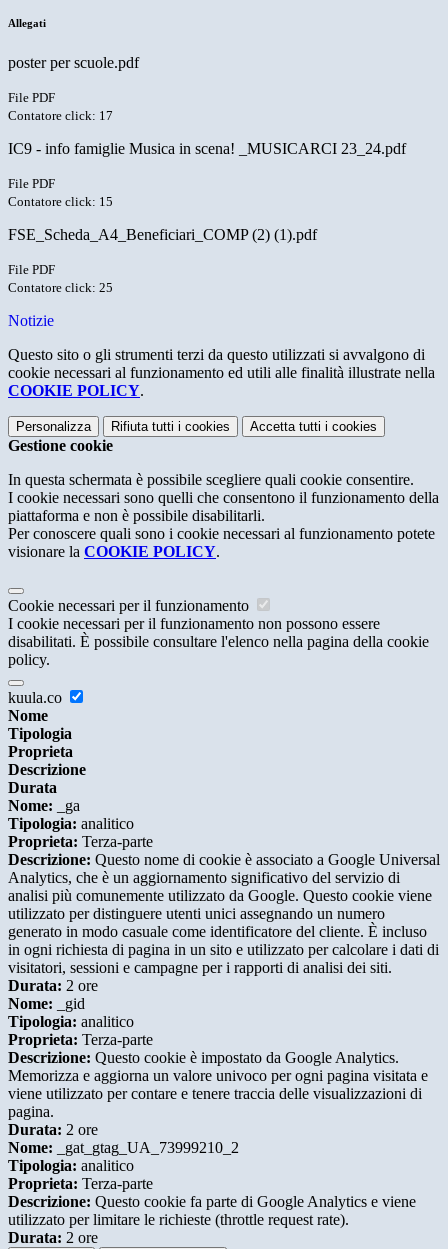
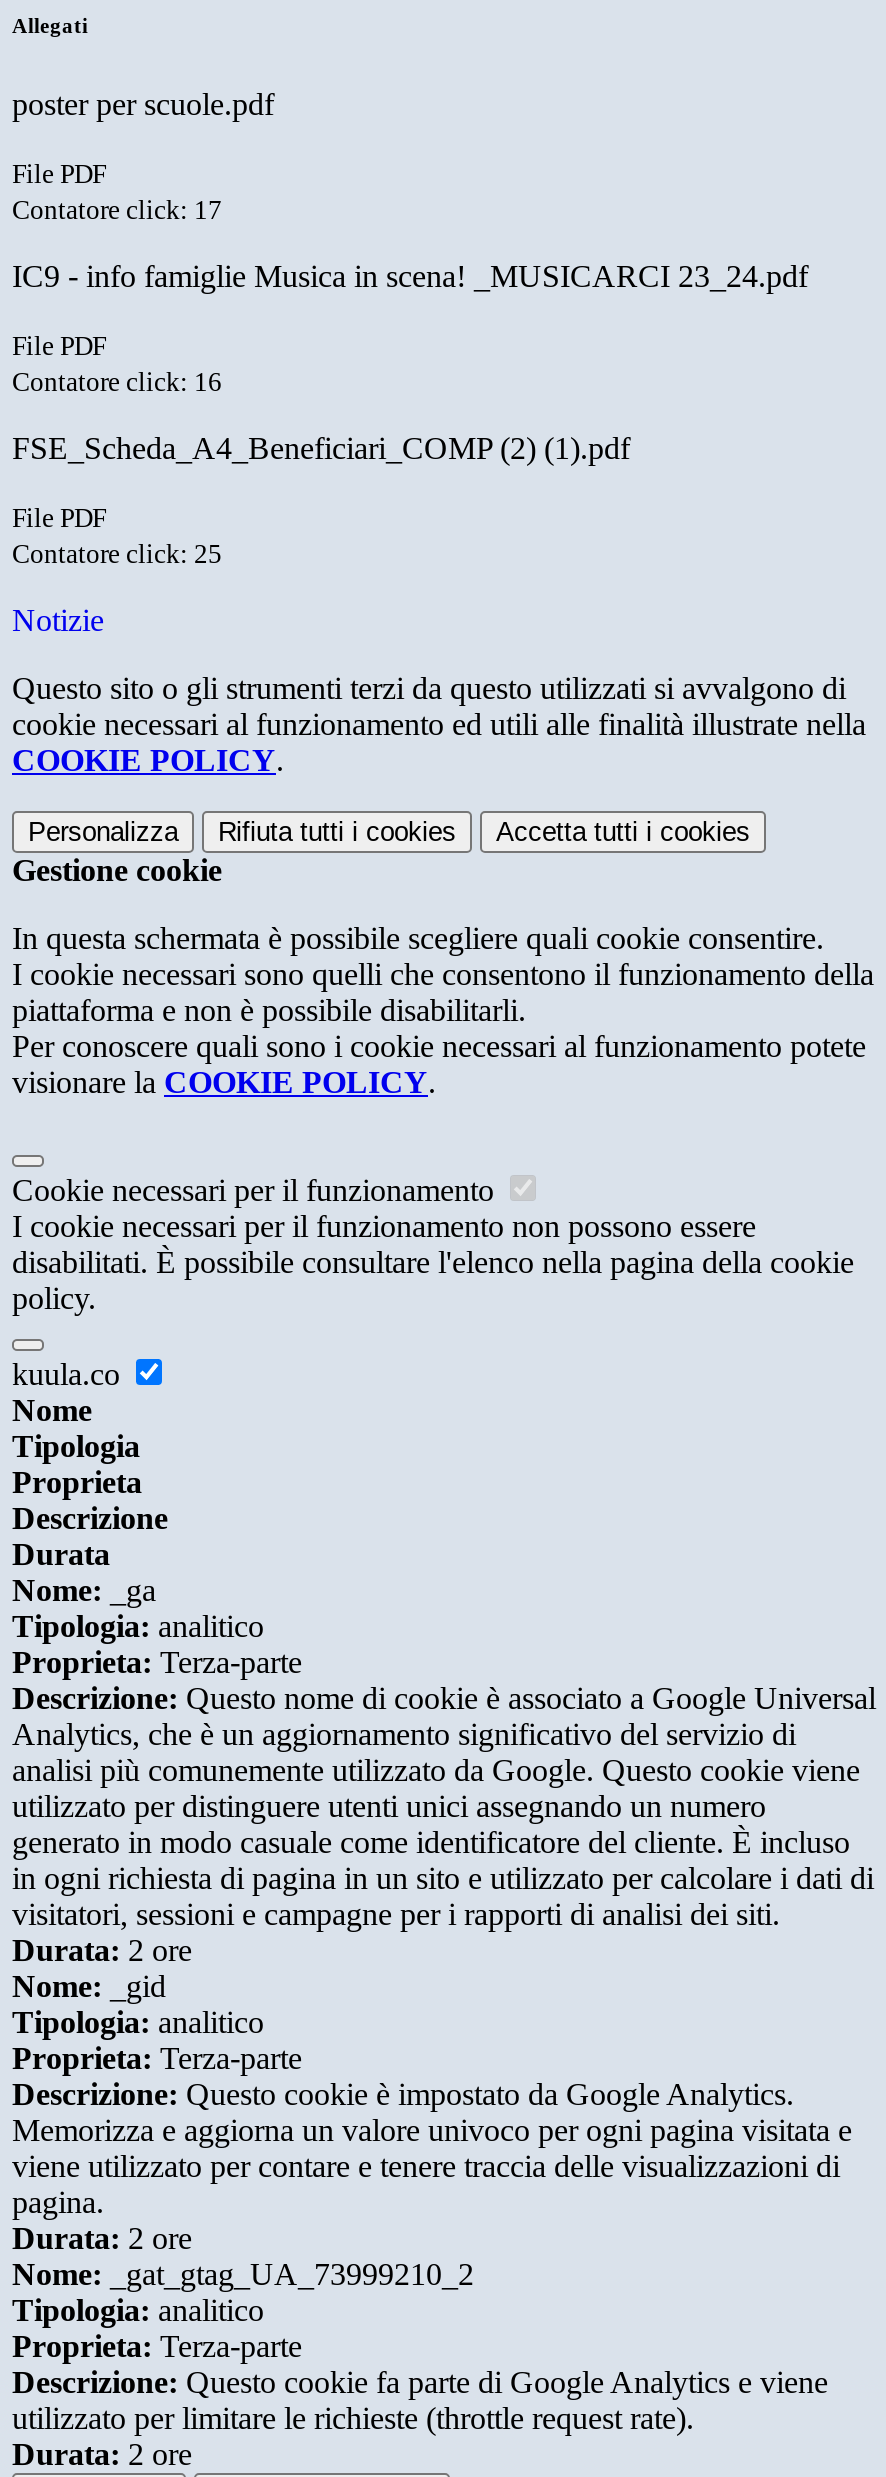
[8,194,113,209] Contatore click: 15 -> [12,367,222,397] Contatore click: 16

